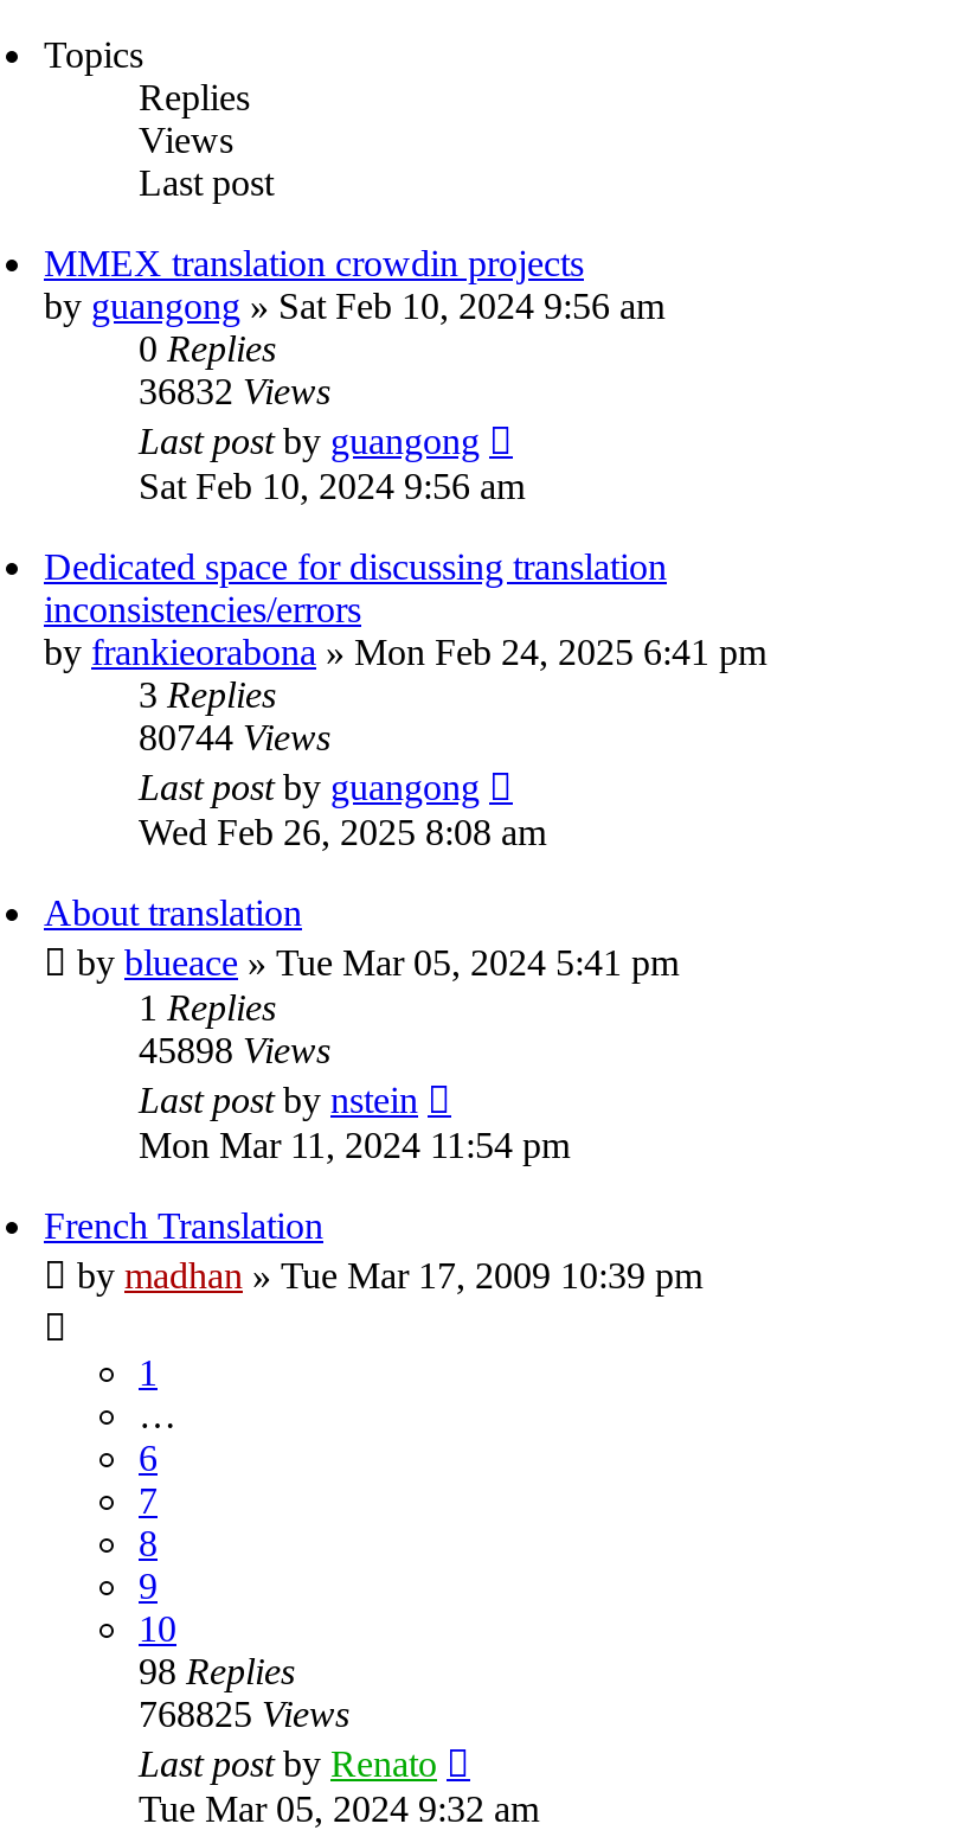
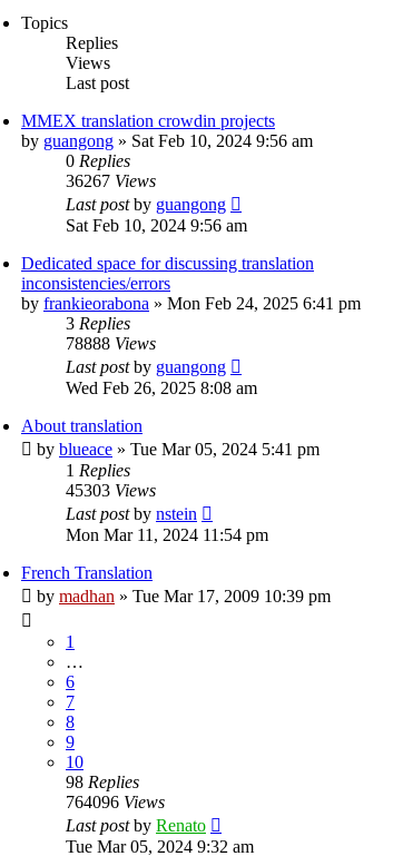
[139,370,330,411] 36832 Views -> [66,171,156,190] 36267 Views
[139,716,330,757] 80744 Views -> [66,334,156,353] 78888 Views
[139,1029,330,1070] 45898 Views -> [66,481,156,499] 45303 Views
[139,1693,349,1733] 768825 Views -> [66,792,165,811] 764096 Views

